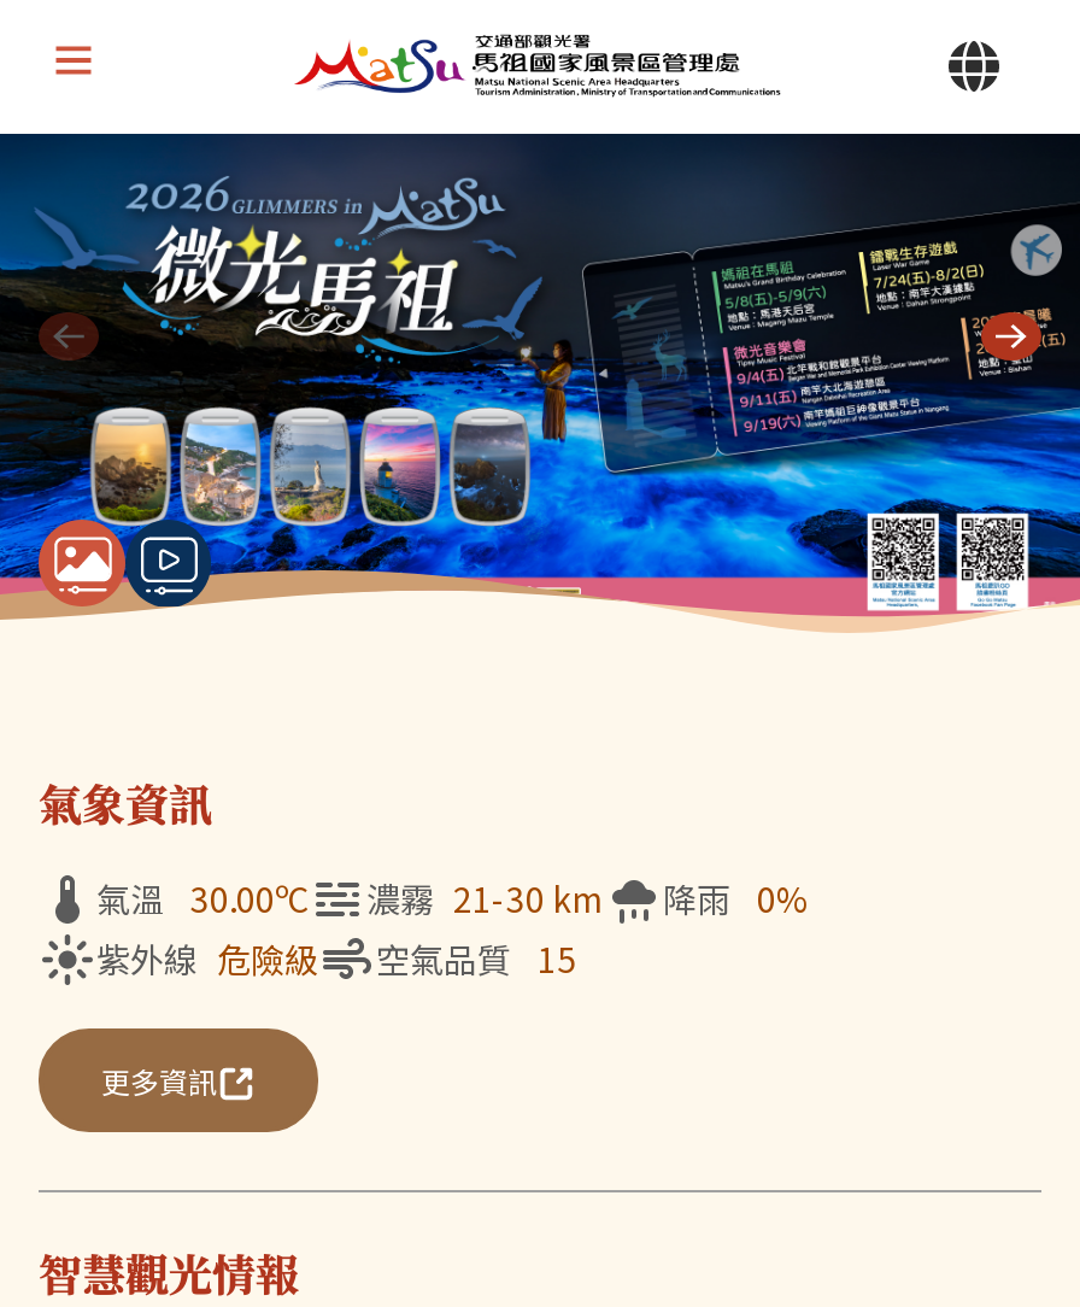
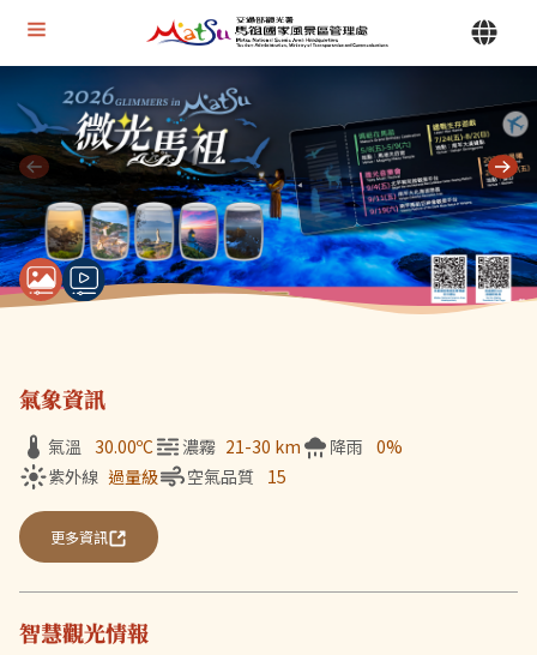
[96,935,318,983] 紫外線 危險級 -> [48,464,158,488] 紫外線 過量級

